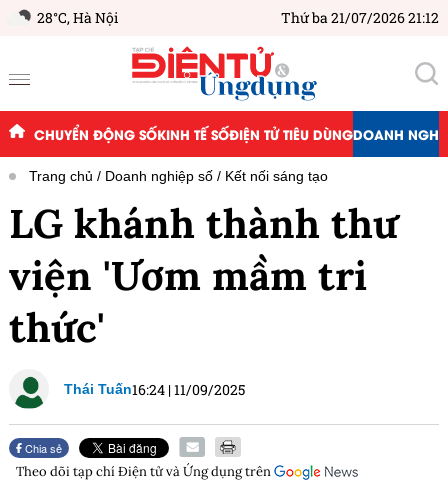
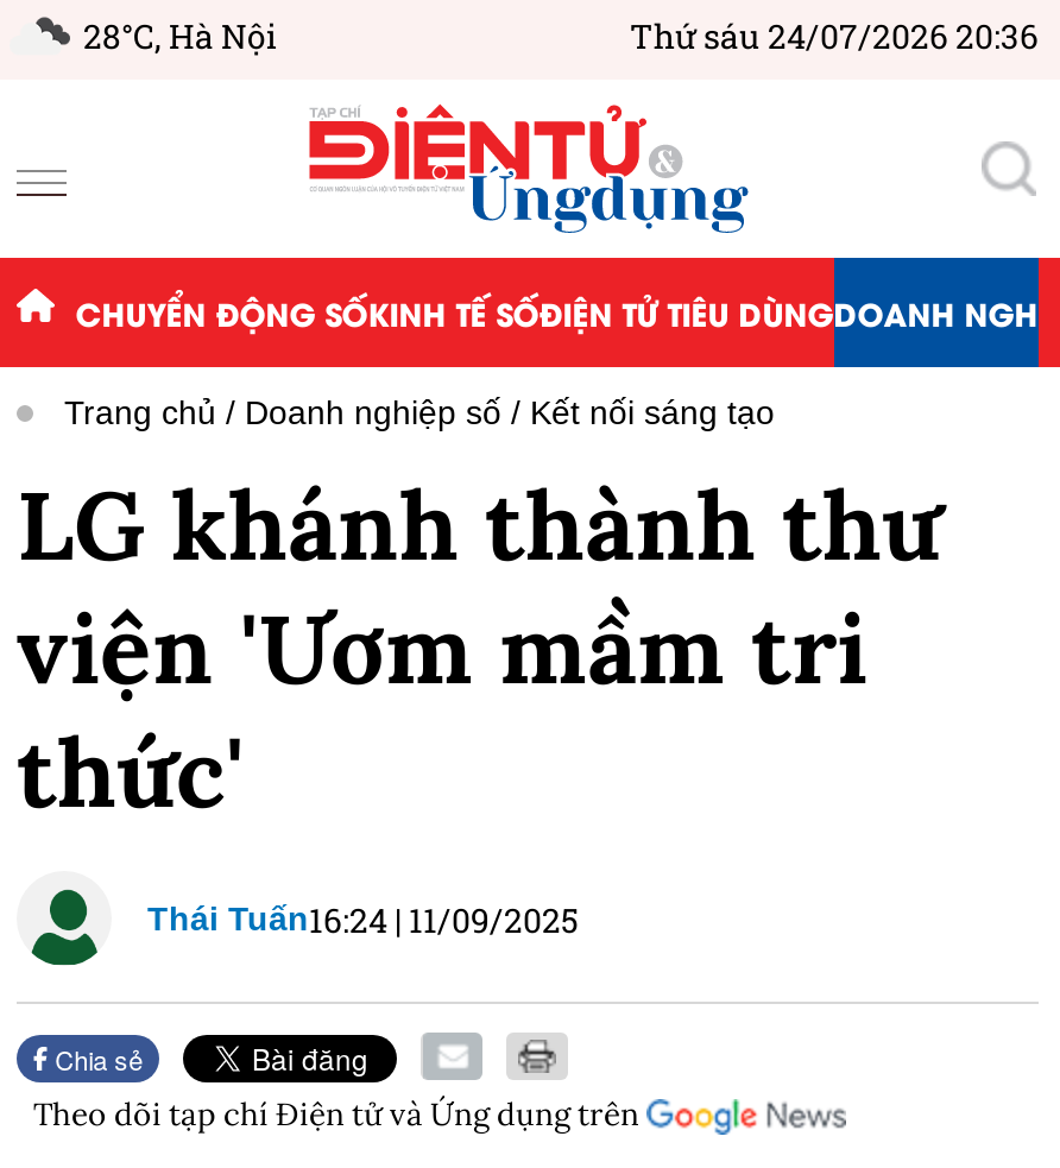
[281,8,439,27] Thứ ba 21/07/2026 21:12 -> [630,13,1039,58] Thứ sáu 24/07/2026 20:36

